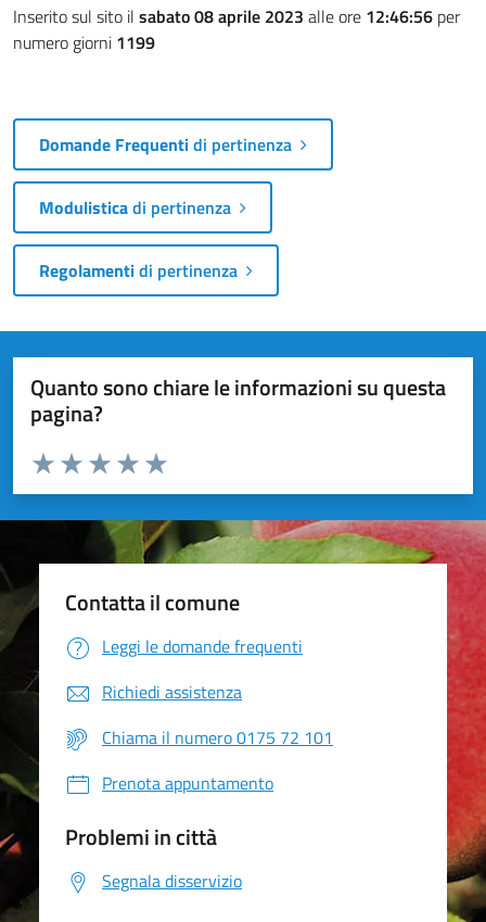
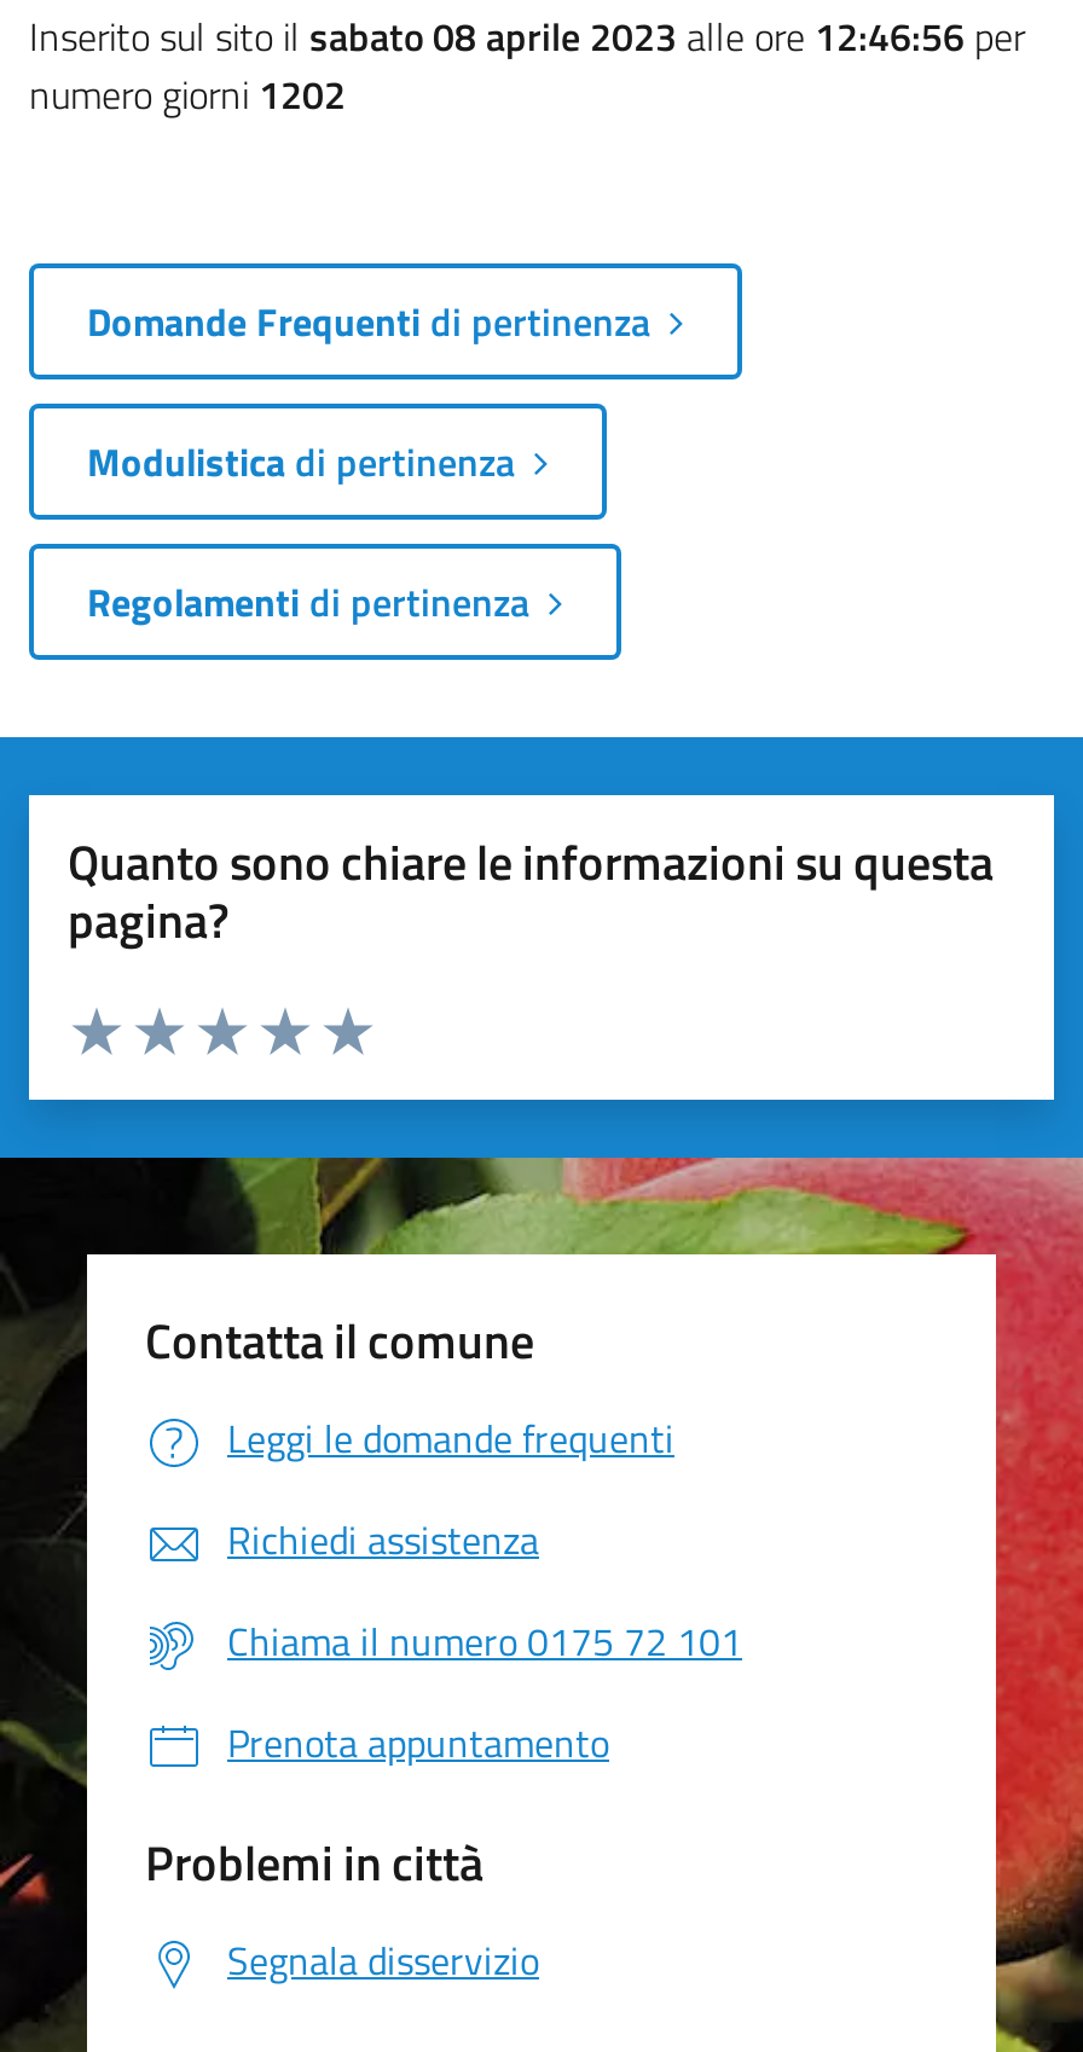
[13,29,155,55] numero giorni 1199 -> [29,65,346,123] numero giorni 1202

